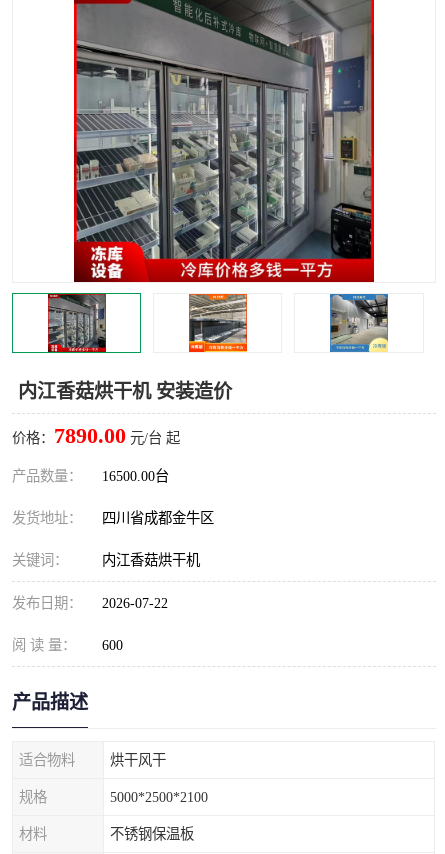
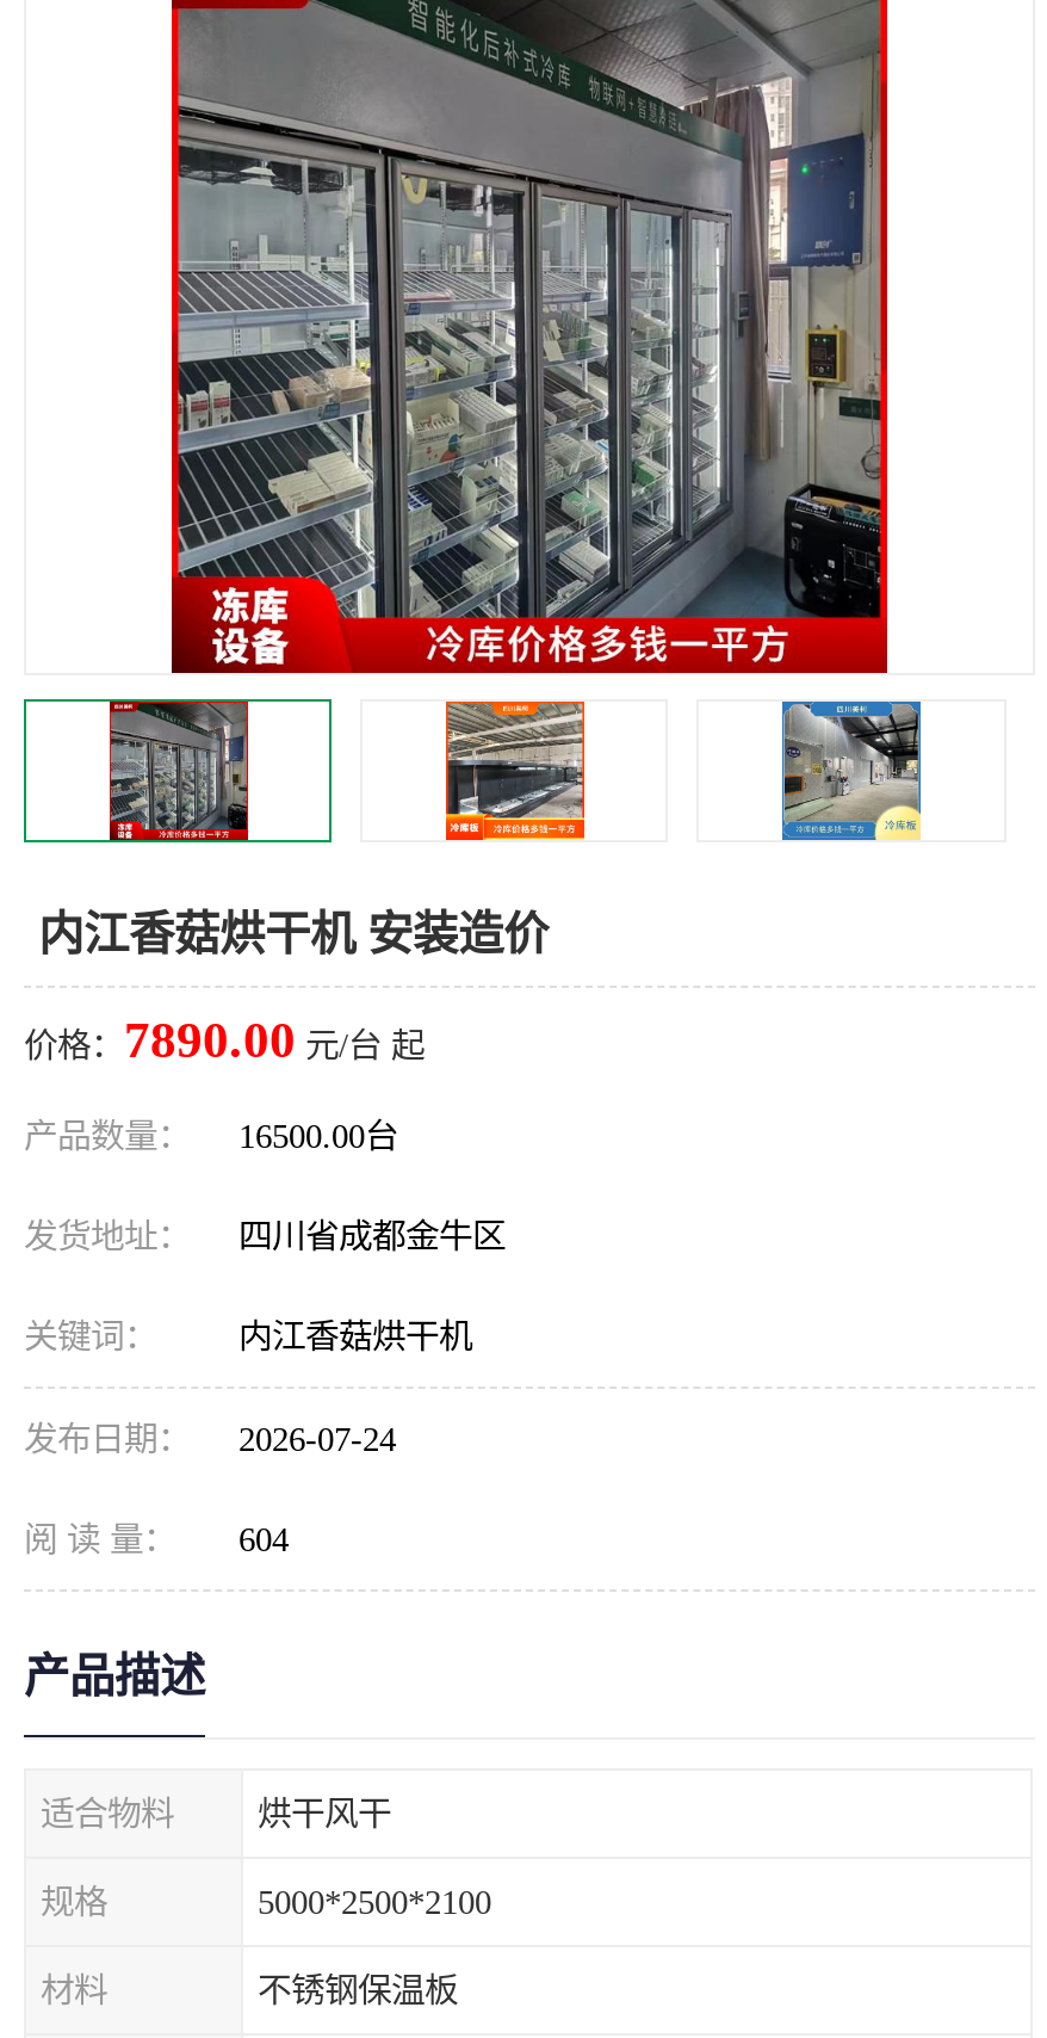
[12,595,168,611] 发布日期： 2026-07-22 -> [24,1420,396,1458] 发布日期： 2026-07-24
[12,637,123,653] 阅 读 量： 600 -> [24,1520,289,1558] 阅 读 量： 604

